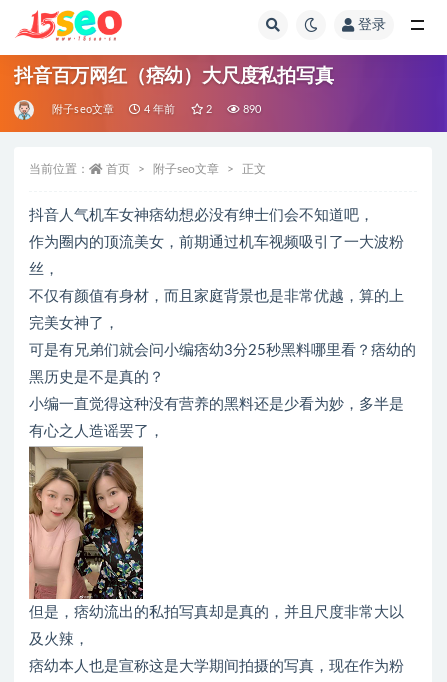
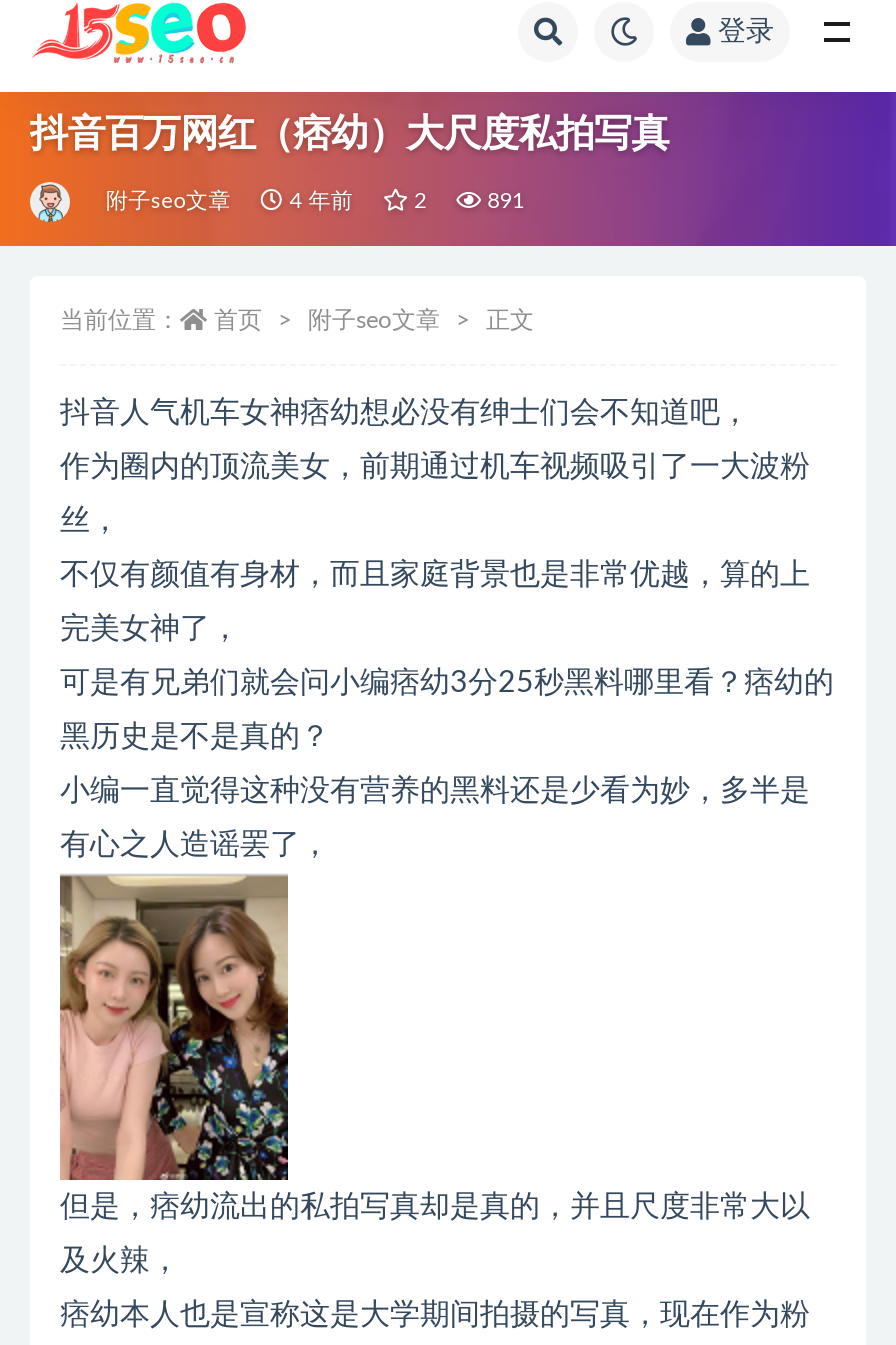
[239,104,261,115] 890 -> [481,190,524,212] 891

